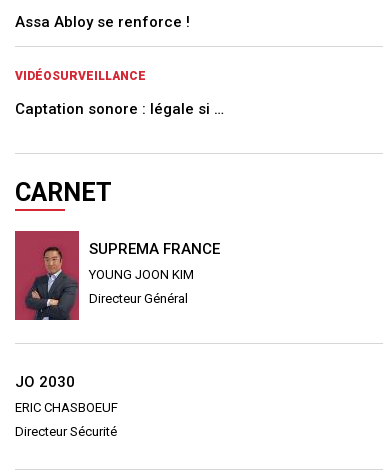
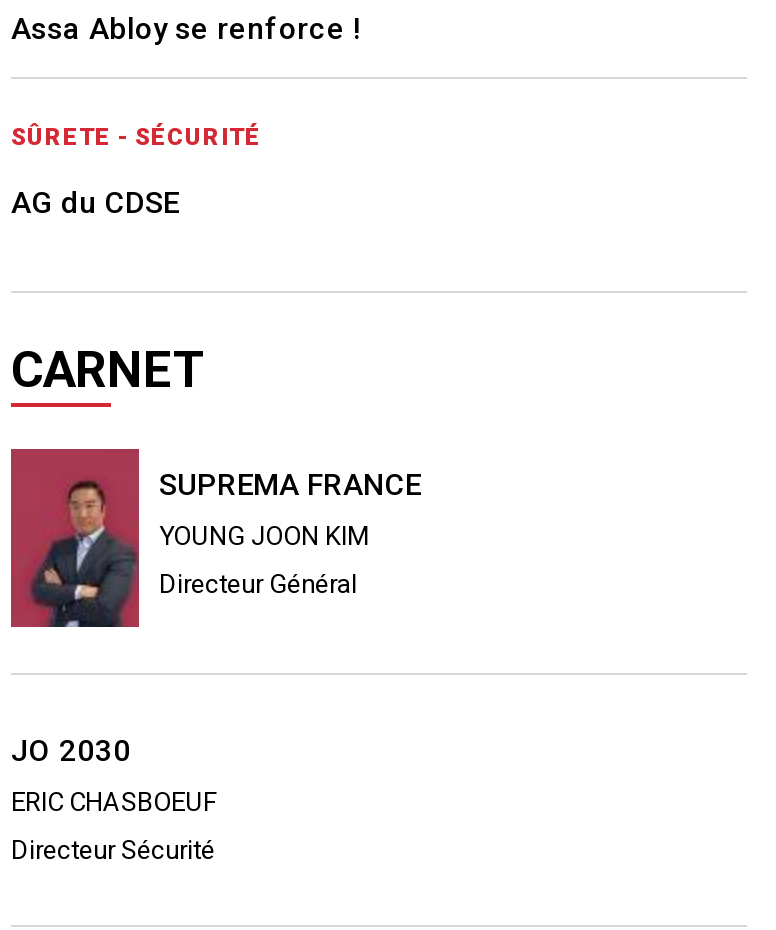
[15,69,146,83] VIDÉOSURVEILLANCE -> [11,123,261,151] SÛRETE - SÉCURITÉ
[15,100,224,118] Captation sonore : légale si … -> [11,185,179,221] AG du CDSE

